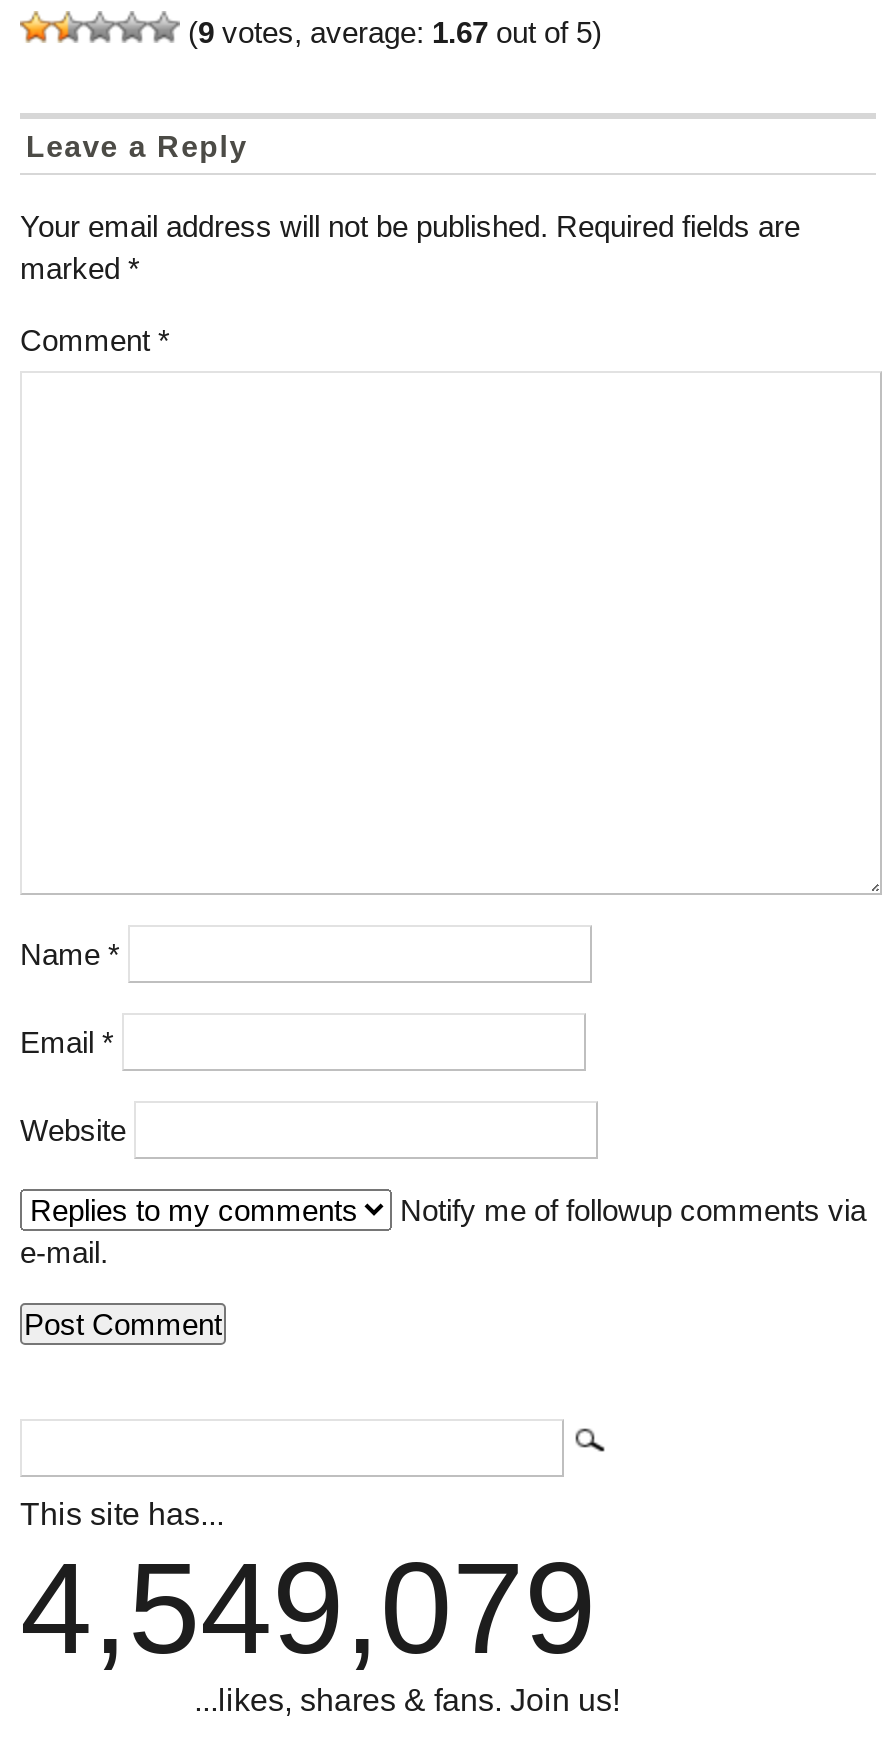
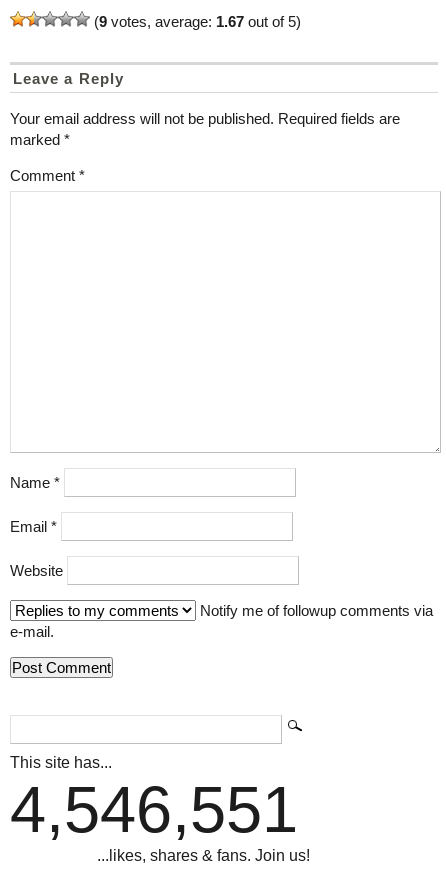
[20,1535,632,1681] 4,549,079 -> [10,773,316,846] 4,546,551

